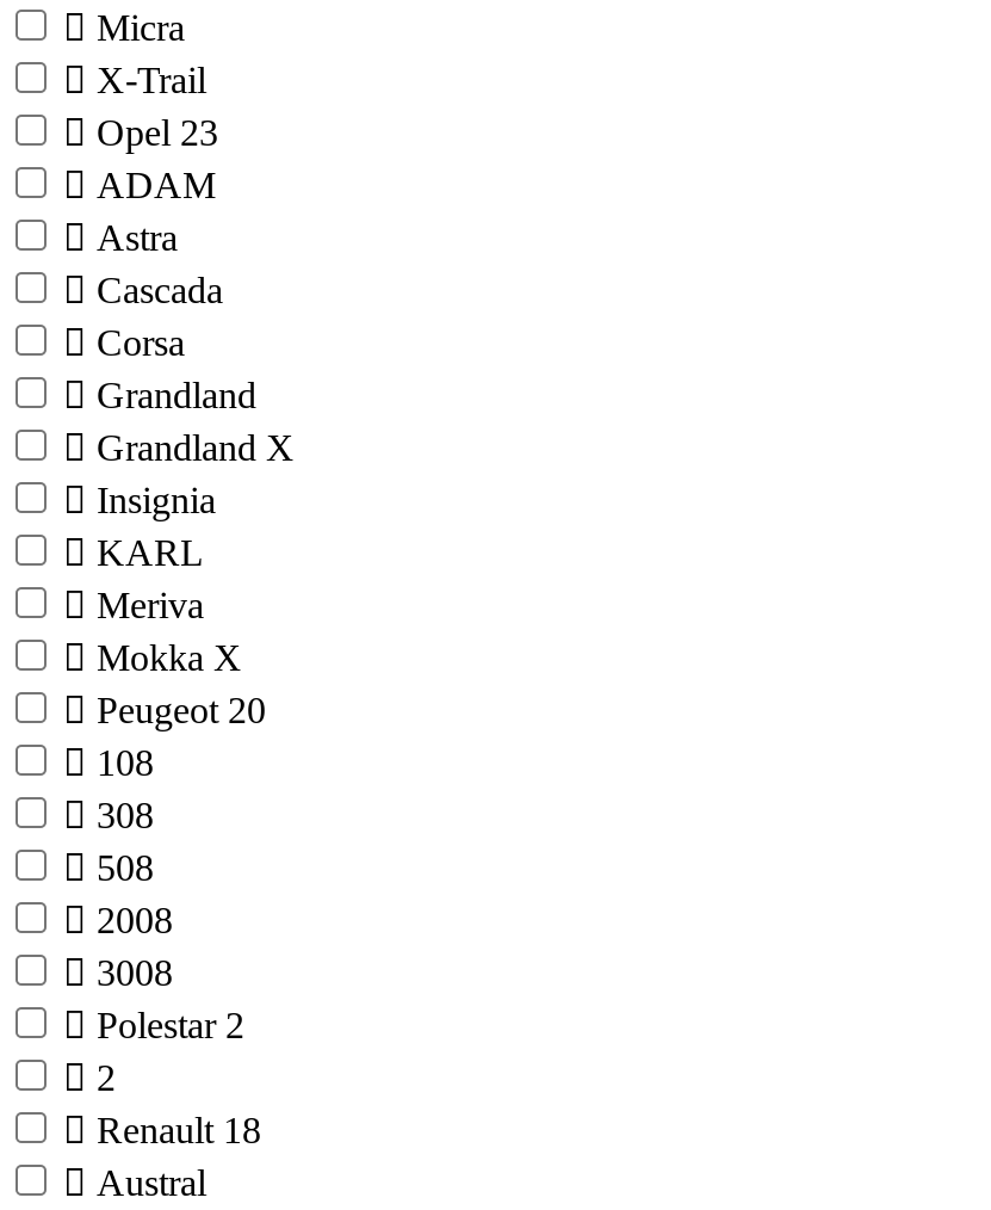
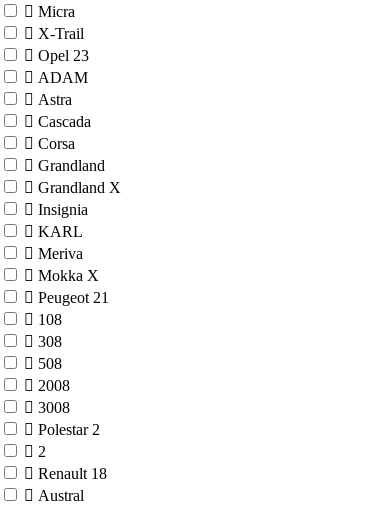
[87,690,266,731] Peugeot 20 -> [34,289,109,306] Peugeot 21

